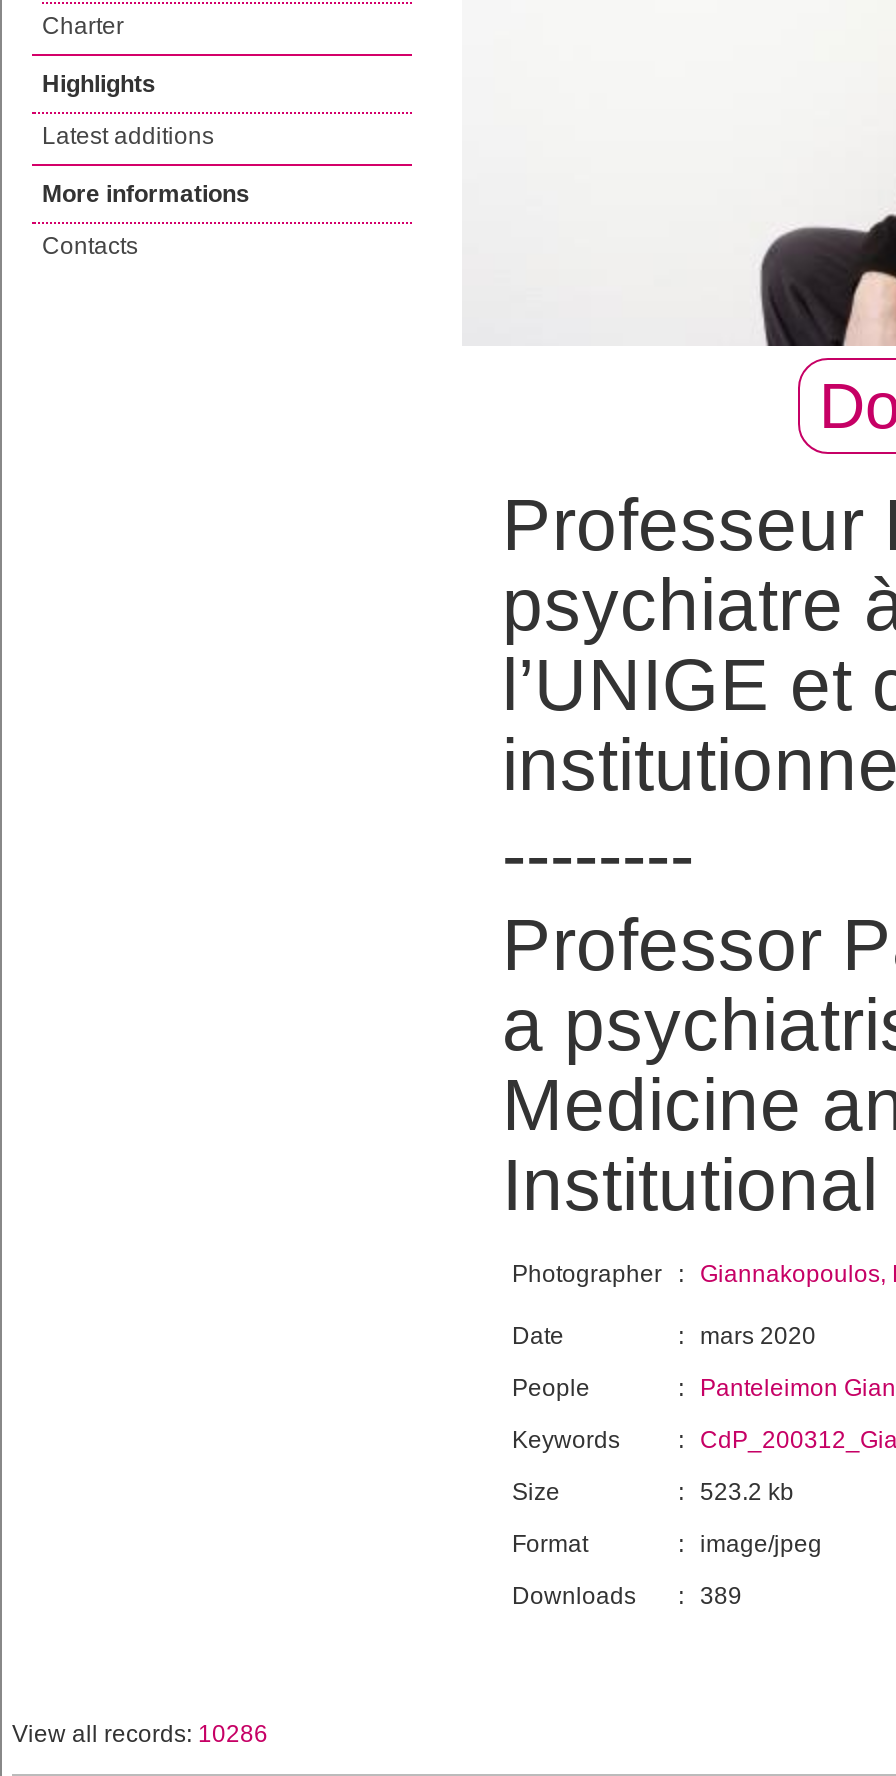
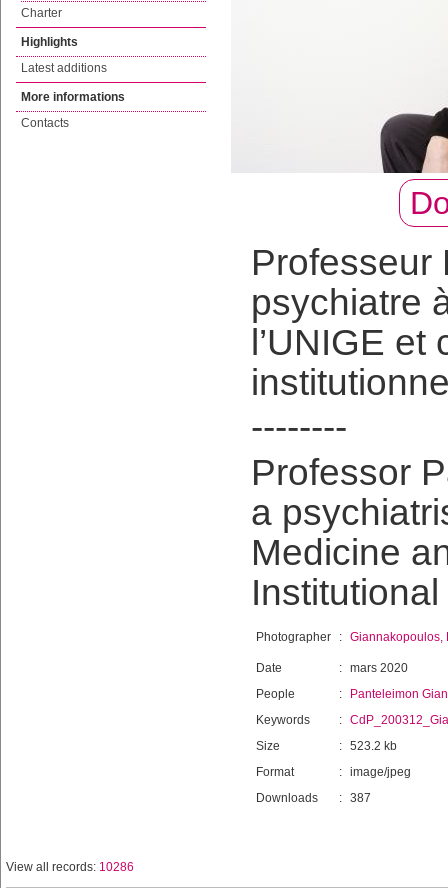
[512,1582,742,1610] Downloads : 389 -> [256,791,371,805] Downloads : 387

